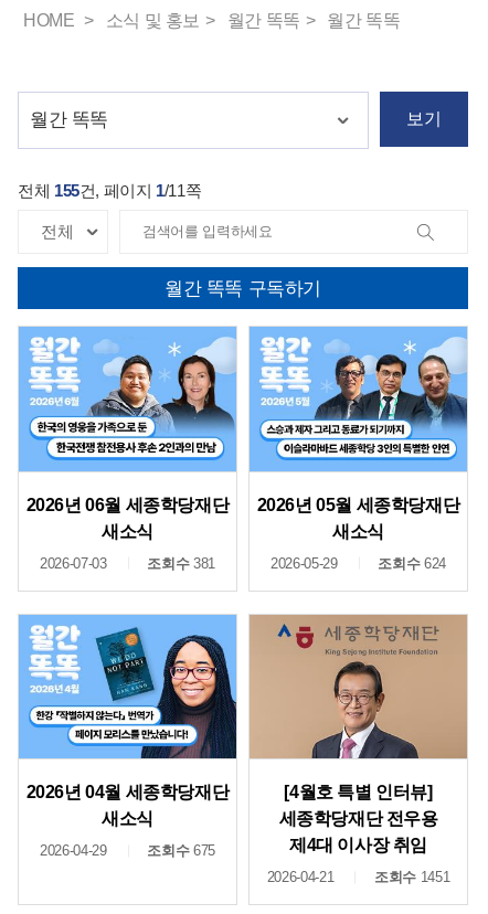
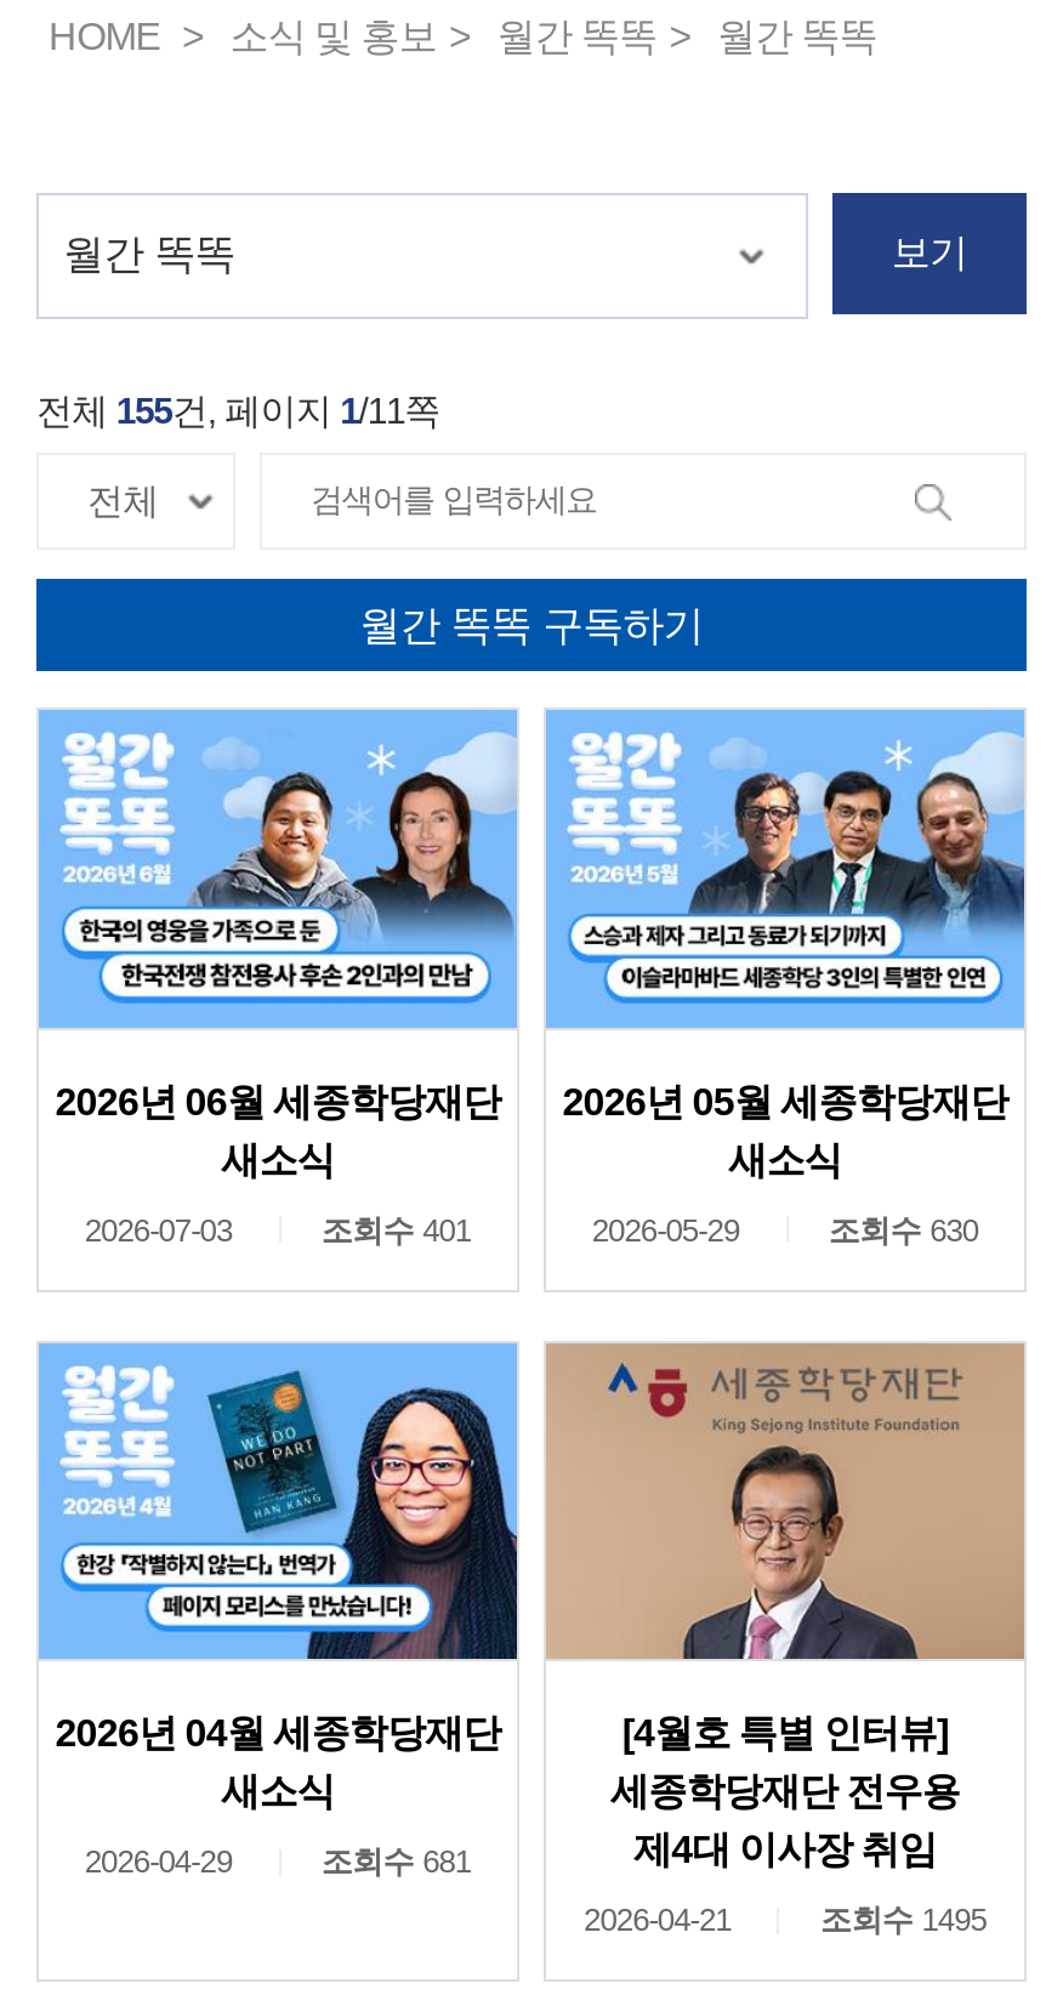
[147,555,215,571] 조회수 381 -> [321,1211,471,1248] 조회수 401
[378,555,446,571] 조회수 624 -> [829,1211,978,1248] 조회수 630
[147,842,215,859] 조회수 675 -> [321,1844,471,1880] 조회수 681
[374,869,450,886] 조회수 1451 -> [820,1902,987,1938] 조회수 1495

